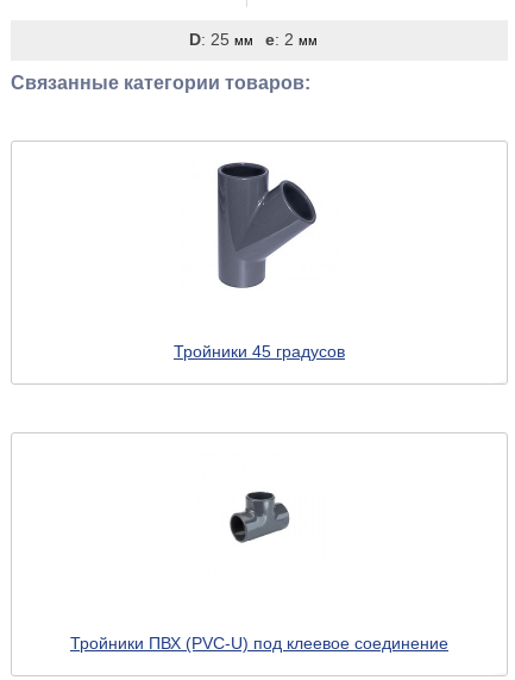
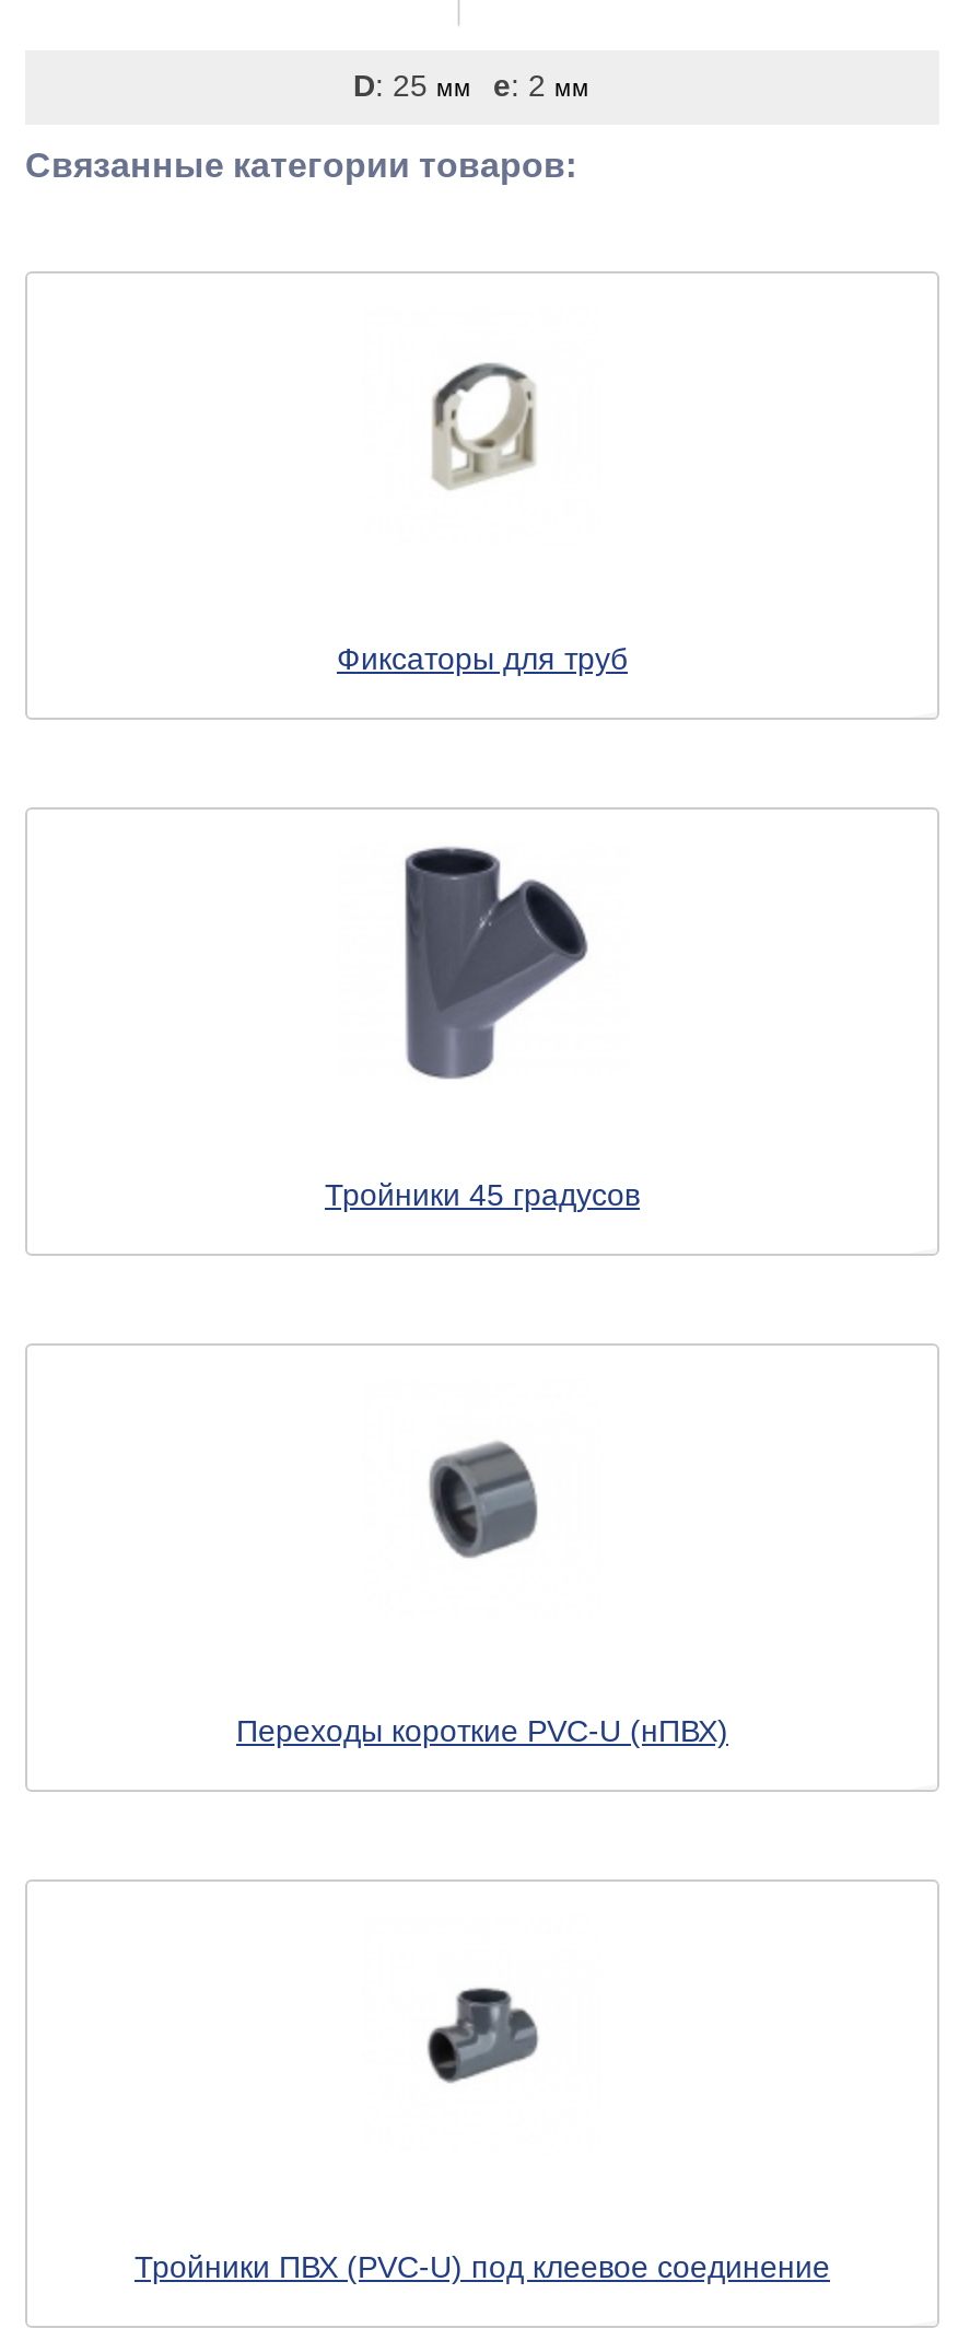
none -> [337,642,628,677] Фиксаторы для труб
none -> [430,361,537,490] [image]
none -> [236,1714,728,1749] Переходы короткие PVC-U (нПВХ)
none -> [428,1440,539,1560] [image]

